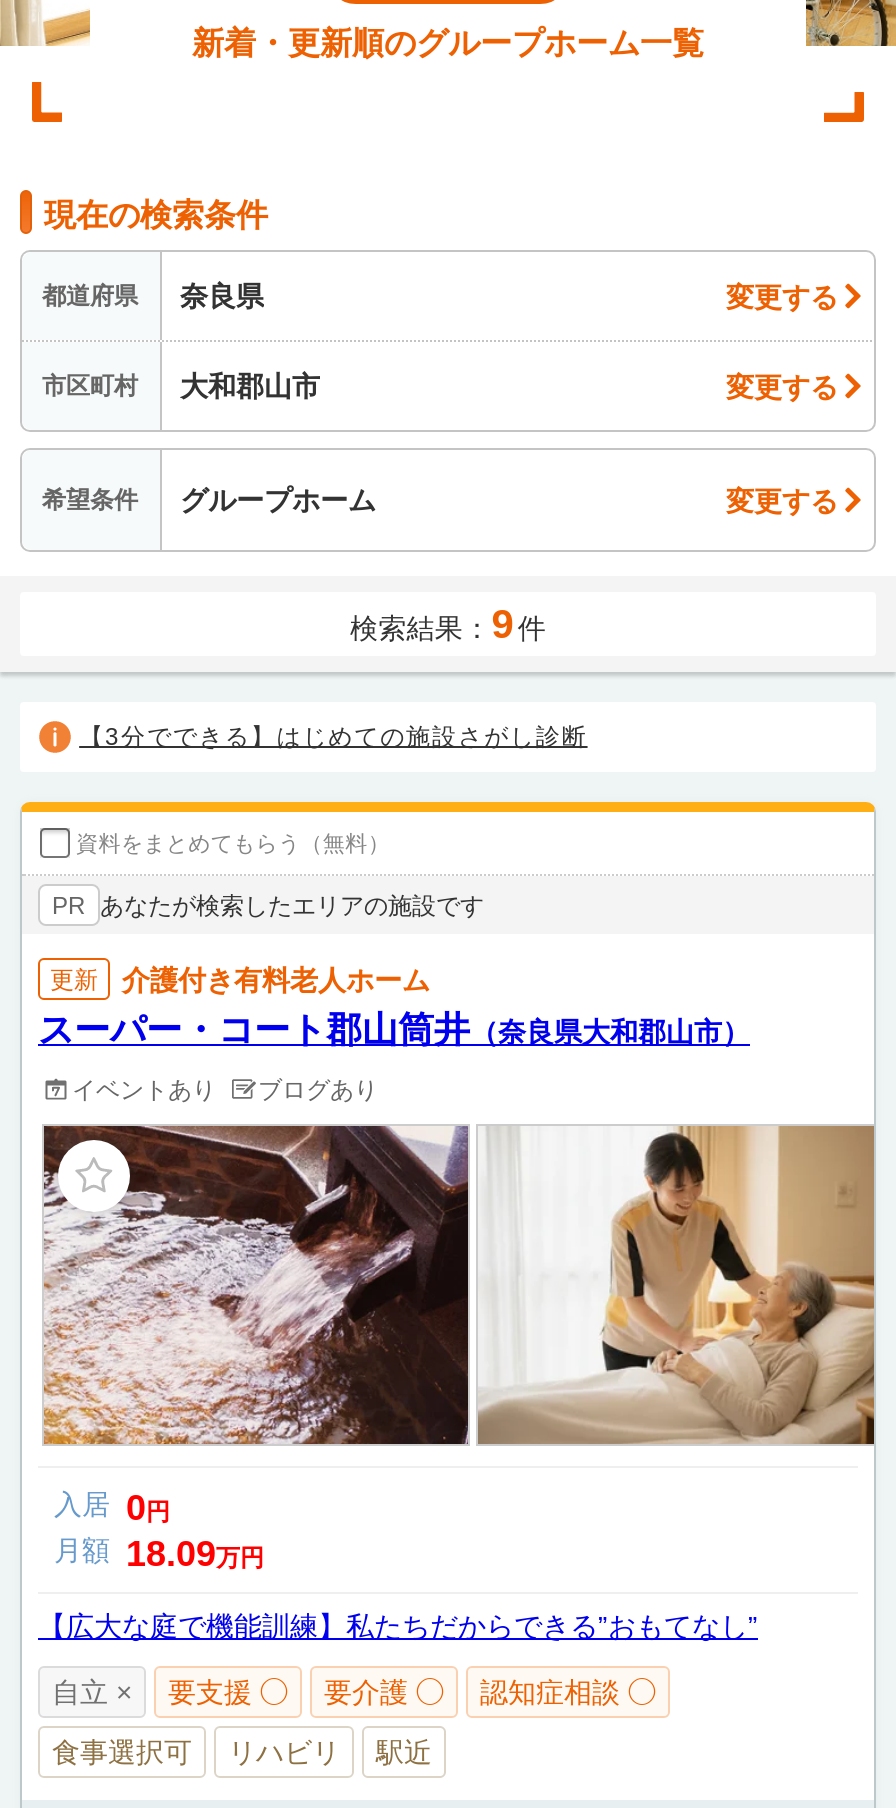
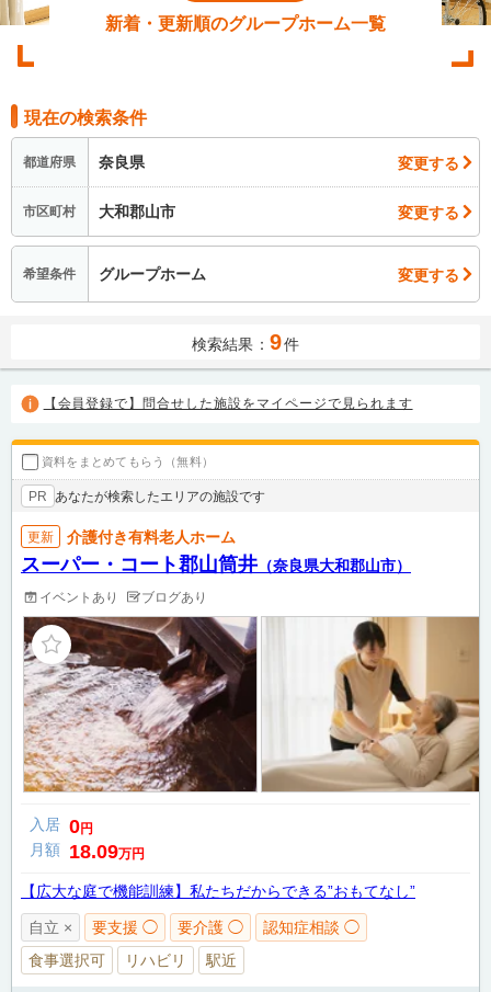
[79,723,588,751] 【3分でできる】はじめての施設さがし診断 -> [43,396,413,411] 【会員登録で】問合せした施設をマイページで見られます

